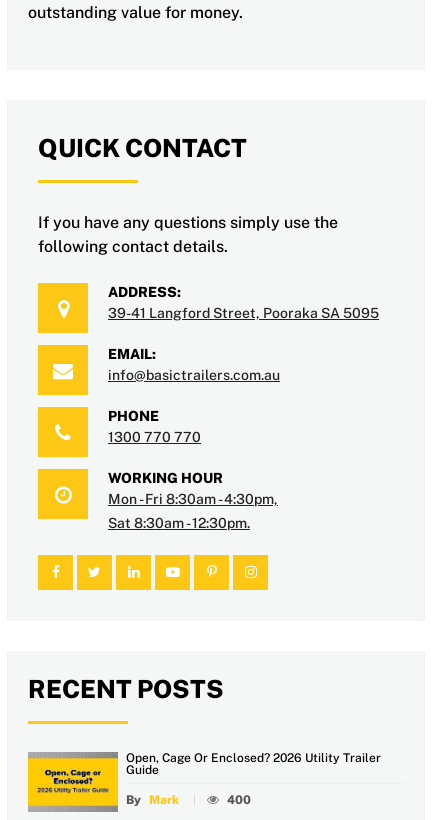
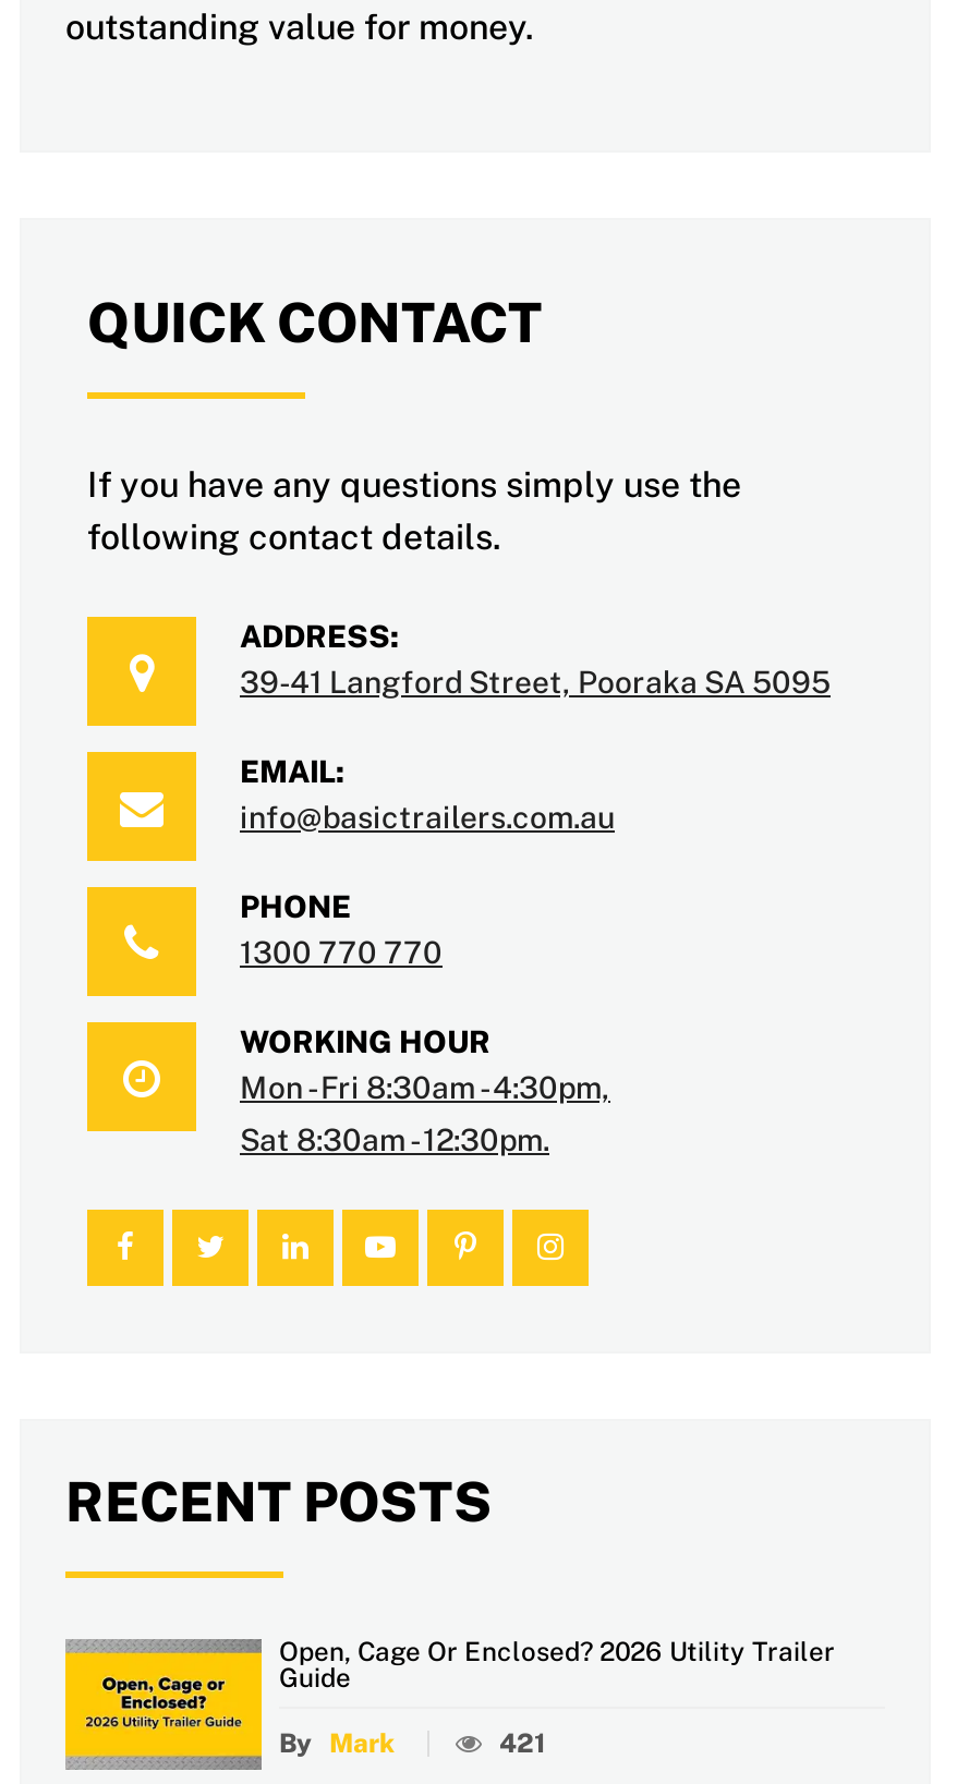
[224,793,251,807] 400 -> [493,1729,545,1759] 421

